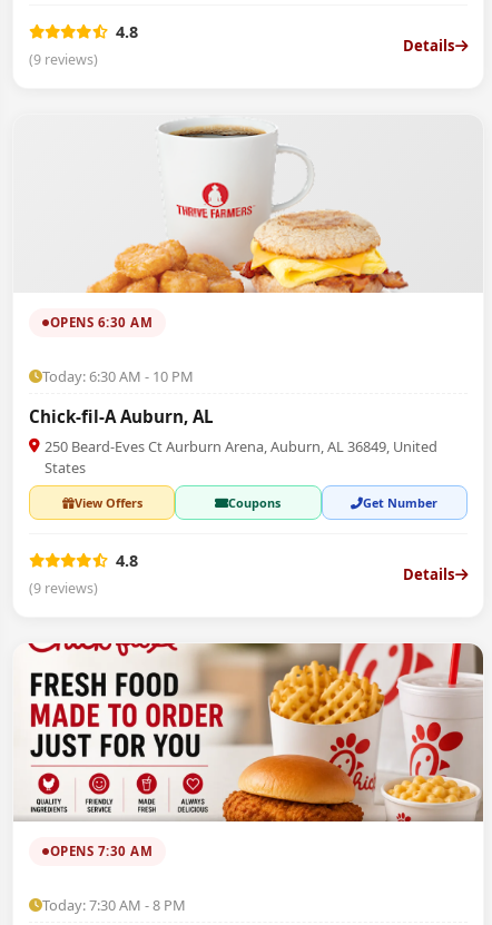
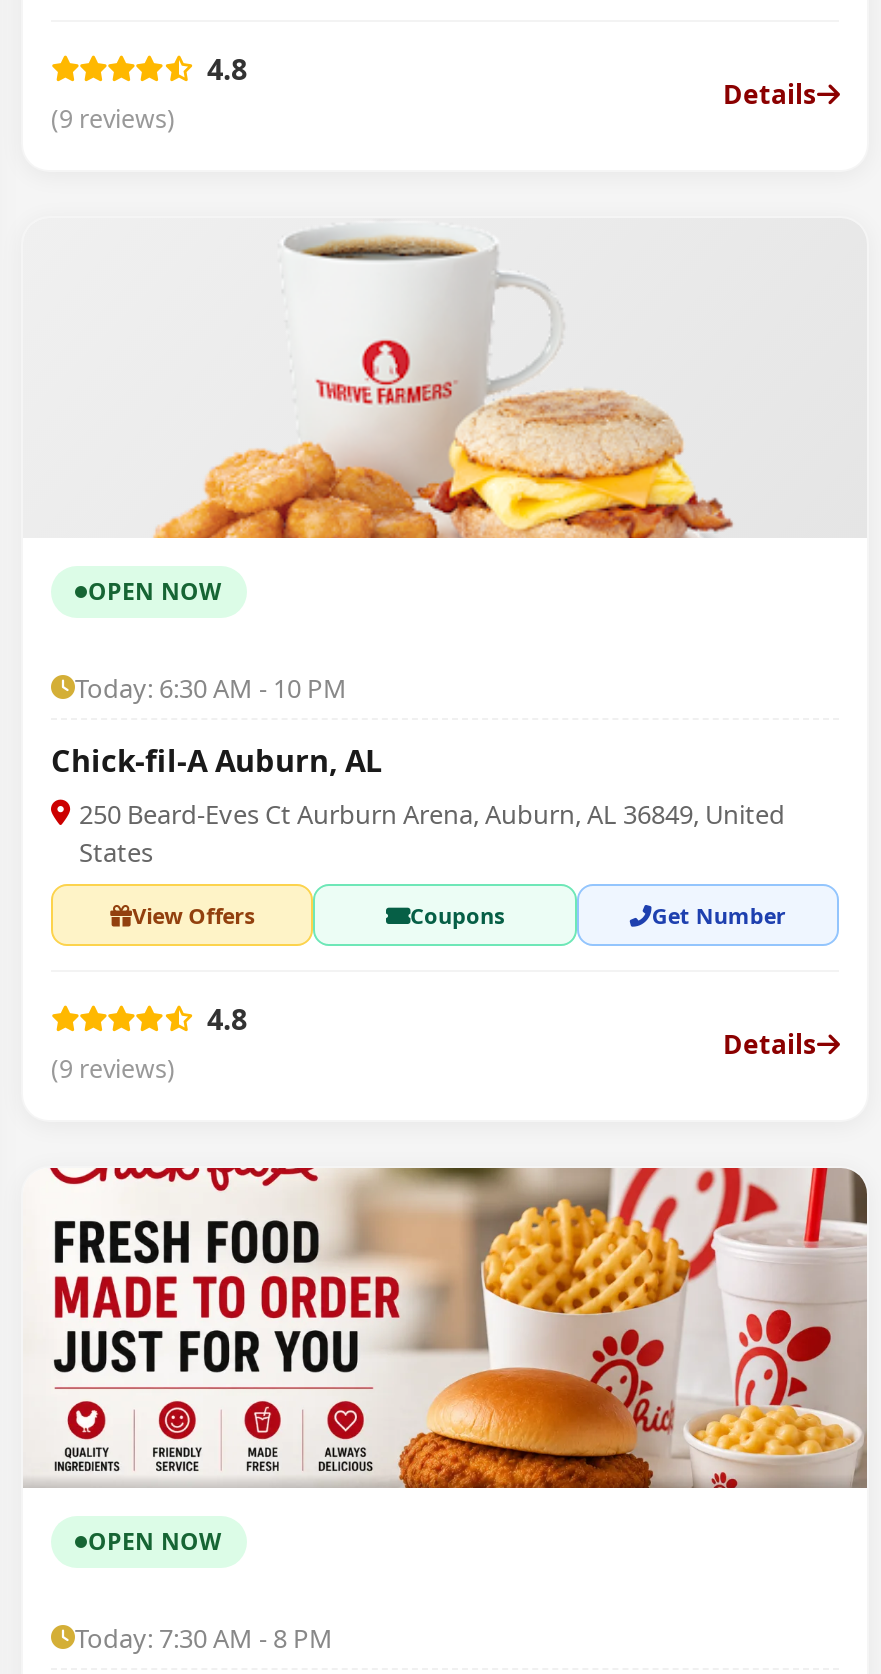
[50,314,152,331] OPENS 6:30 AM -> [88,576,222,606] OPEN NOW
[50,843,152,859] OPENS 7:30 AM -> [88,1526,222,1556] OPEN NOW

